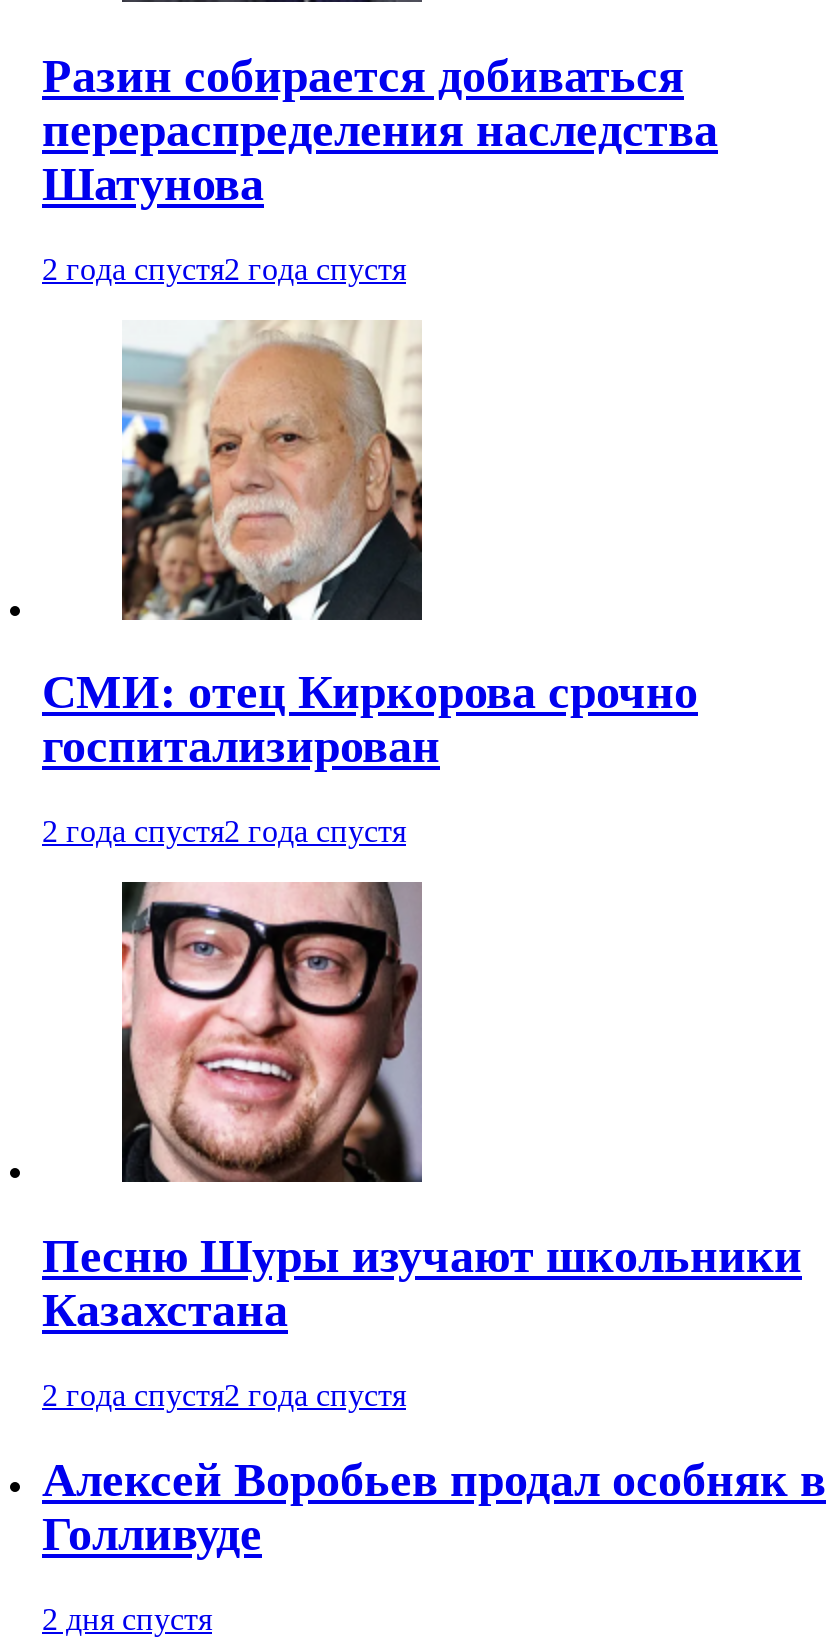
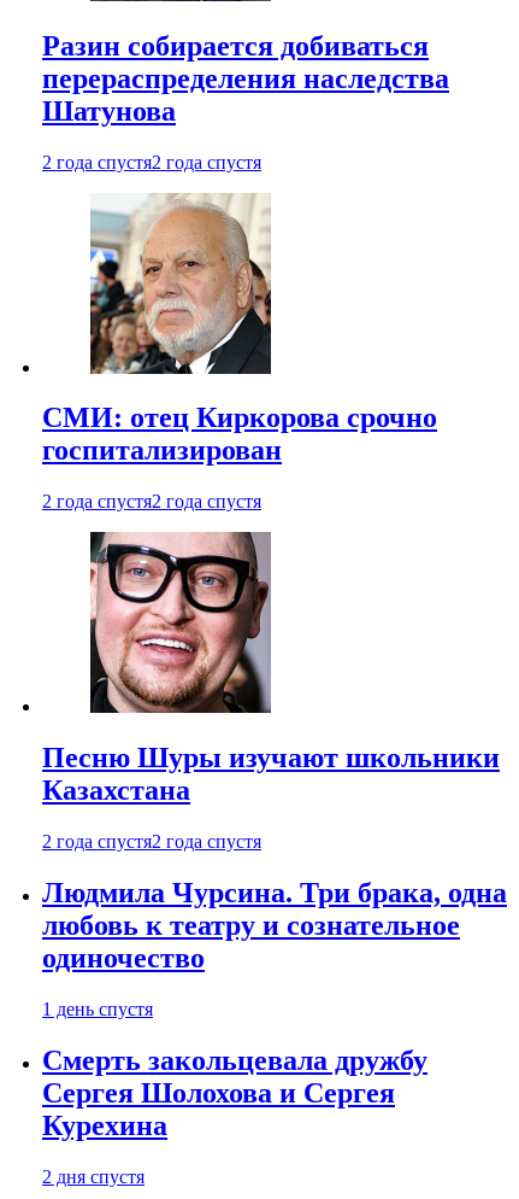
[42,1454,826,1560] Алексей Воробьев продал особняк в | Голливуде -> [42,877,507,1141] Людмила Чурсина. Три брака, одна | любовь к театру и сознательное | одиночество | 1 день спустя | Смерть закольцевала дружбу | Сергея Шолохова и Сергея | Курехина

